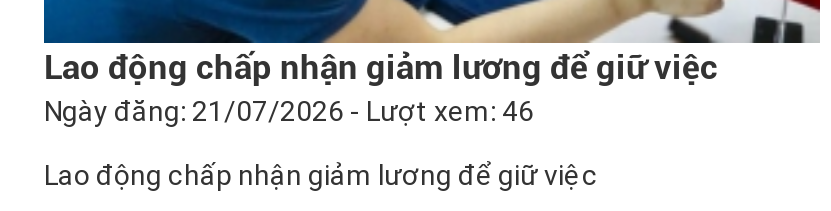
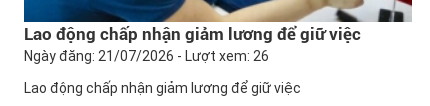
[44,95,534,127] Ngày đăng: 21/07/2026 - Lượt xem: 46 -> [24,48,269,64] Ngày đăng: 21/07/2026 - Lượt xem: 26

